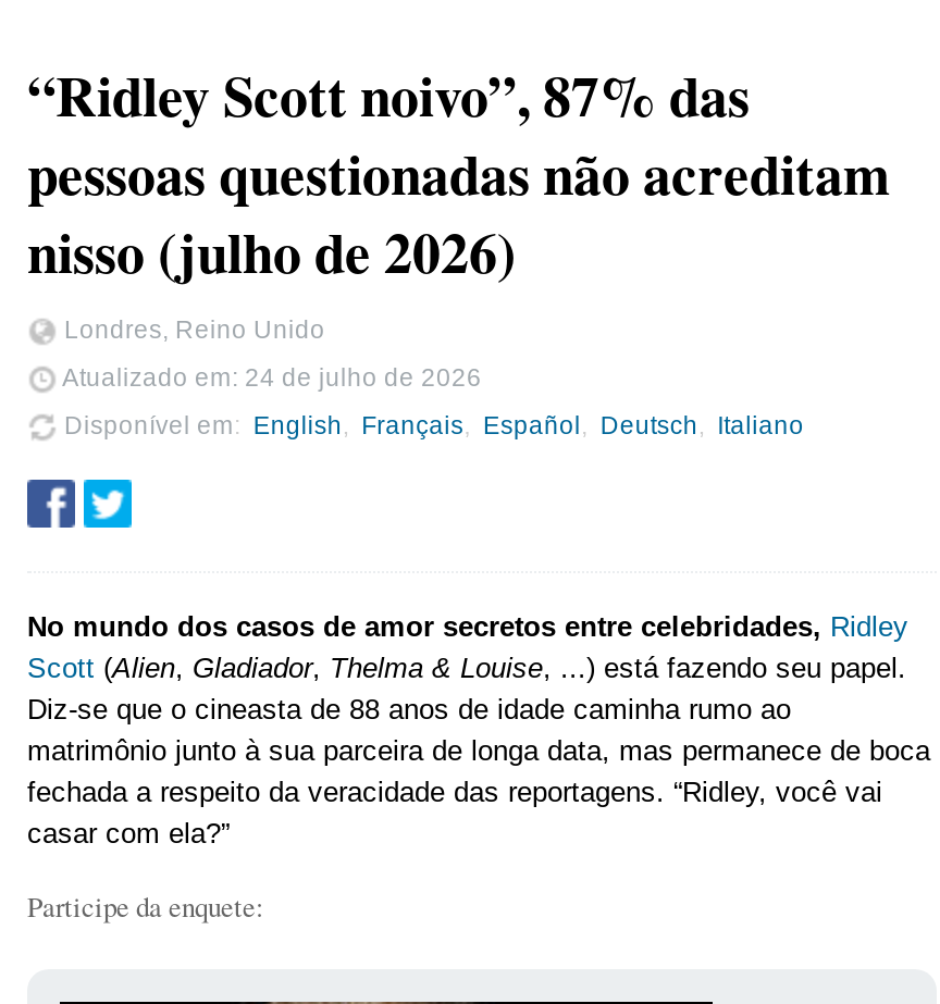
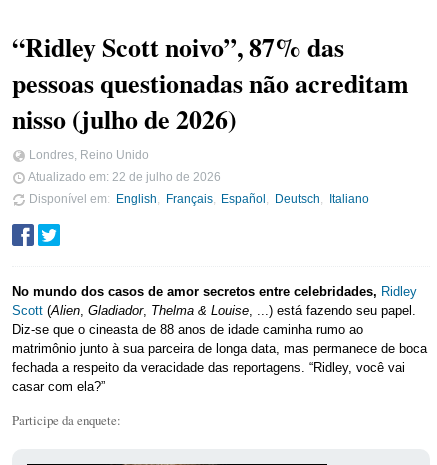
[58,362,482,390] Atualizado em: 24 de julho de 2026 -> [26,170,221,183] Atualizado em: 22 de julho de 2026

